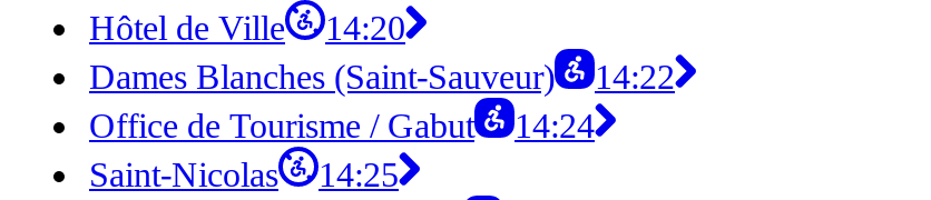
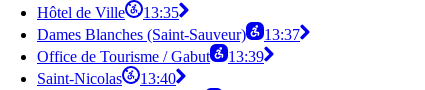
[89,9,405,47] Hôtel de Ville 14:20 -> [37,4,179,21] Hôtel de Ville 13:35
[89,58,675,96] Dames Blanches (Saint-Sauveur) 14:22 -> [37,26,300,43] Dames Blanches (Saint-Sauveur) 13:37
[89,107,595,145] Office de Tourisme / Gabut 14:24 -> [37,48,264,65] Office de Tourisme / Gabut 13:39
[89,156,399,194] Saint-Nicolas 14:25 -> [37,70,176,87] Saint-Nicolas 13:40

